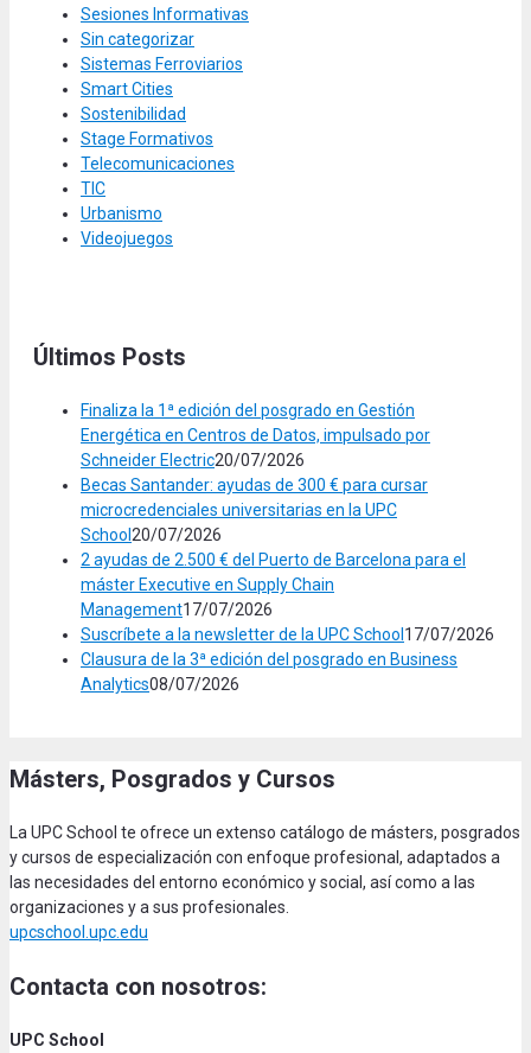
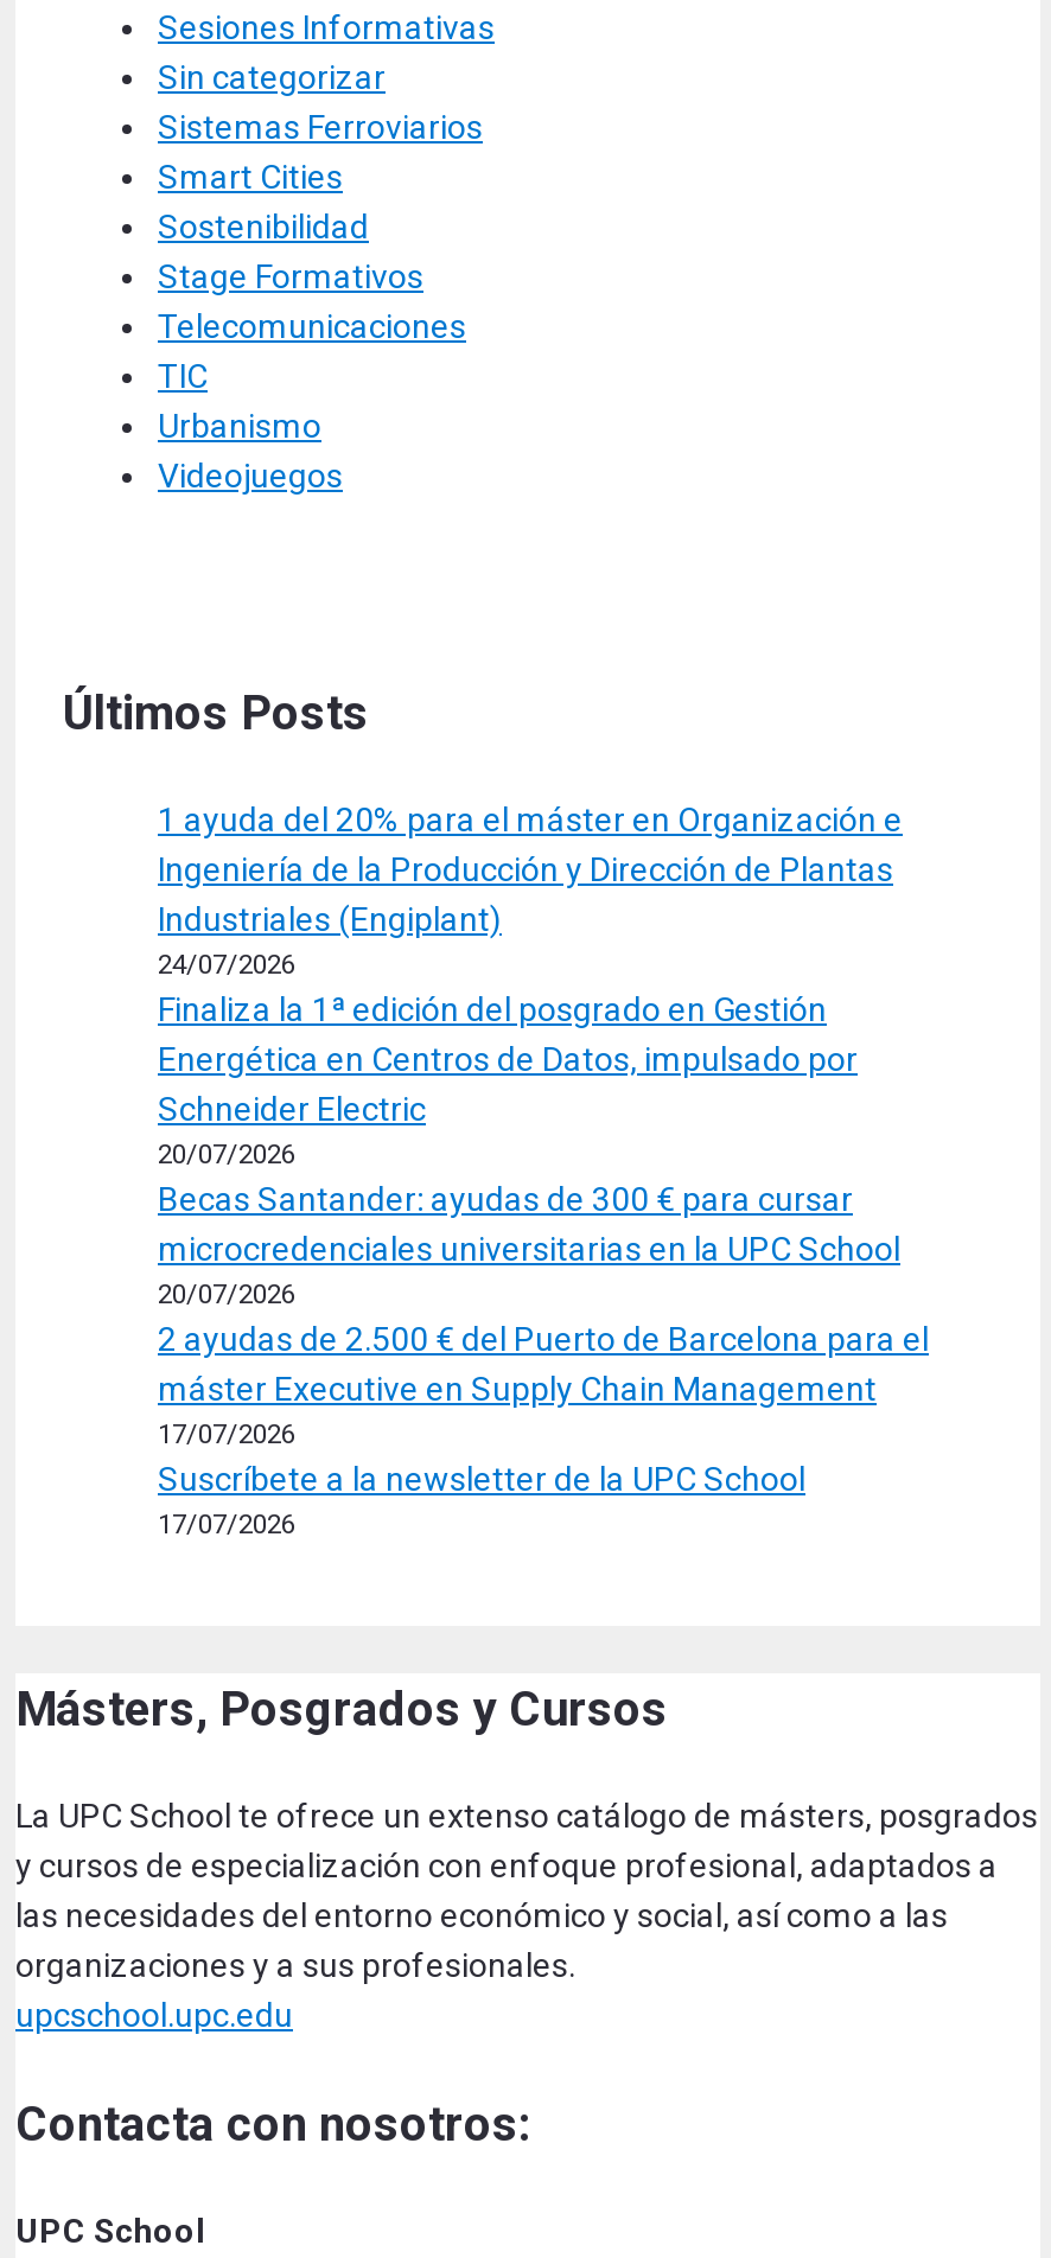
none -> [158,800,903,981] 1 ayuda del 20% para el máster en Organización e | Ingeniería de la Producción y Dirección de Plantas | Industriales (Engiplant) | 24/07/2026
moved [81,400,430,444] -> [158,990,858,1078]: Finaliza la 1ª edición del posgrado en Gestión | Energética en Centros de Datos, impulsado por
moved [81,475,428,494] -> [158,1180,853,1218]: Becas Santander: ayudas de 300 € para cursar
moved [81,550,466,569] -> [158,1320,929,1358]: 2 ayudas de 2.500 € del Puerto de Barcelona para el
[81,575,494,693] máster Executive en Supply Chain | Management17/07/2026 | Suscríbete a la newsletter de la UPC School17/07/2026 | Clausura de la 3ª edición del posgrado en Business | Analytics08/07/2026 -> [158,1370,877,1541] máster Executive en Supply Chain Management | 17/07/2026 | Suscríbete a la newsletter de la UPC School | 17/07/2026

